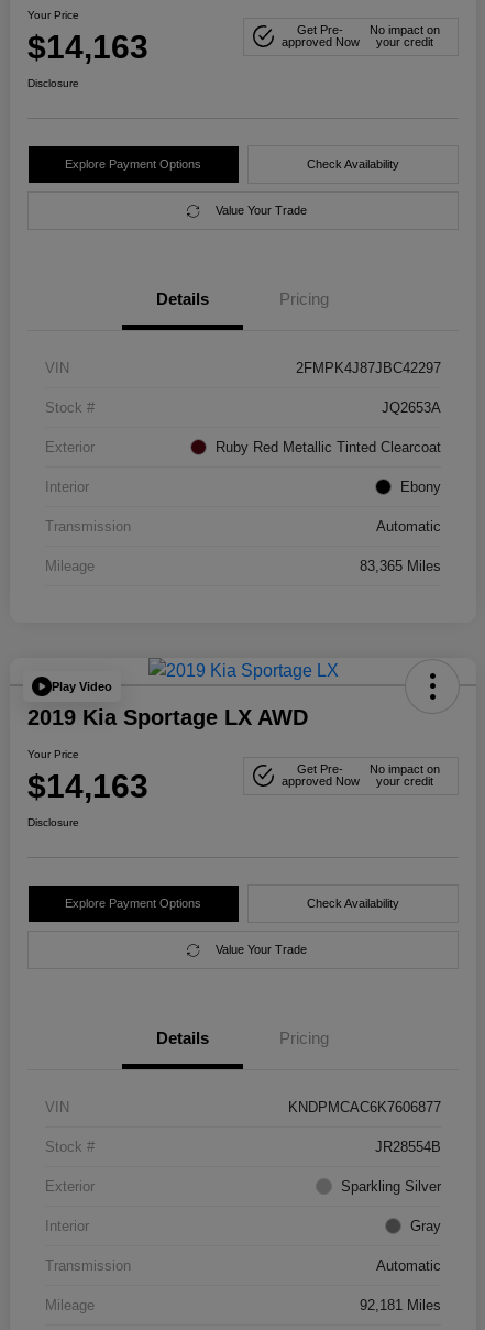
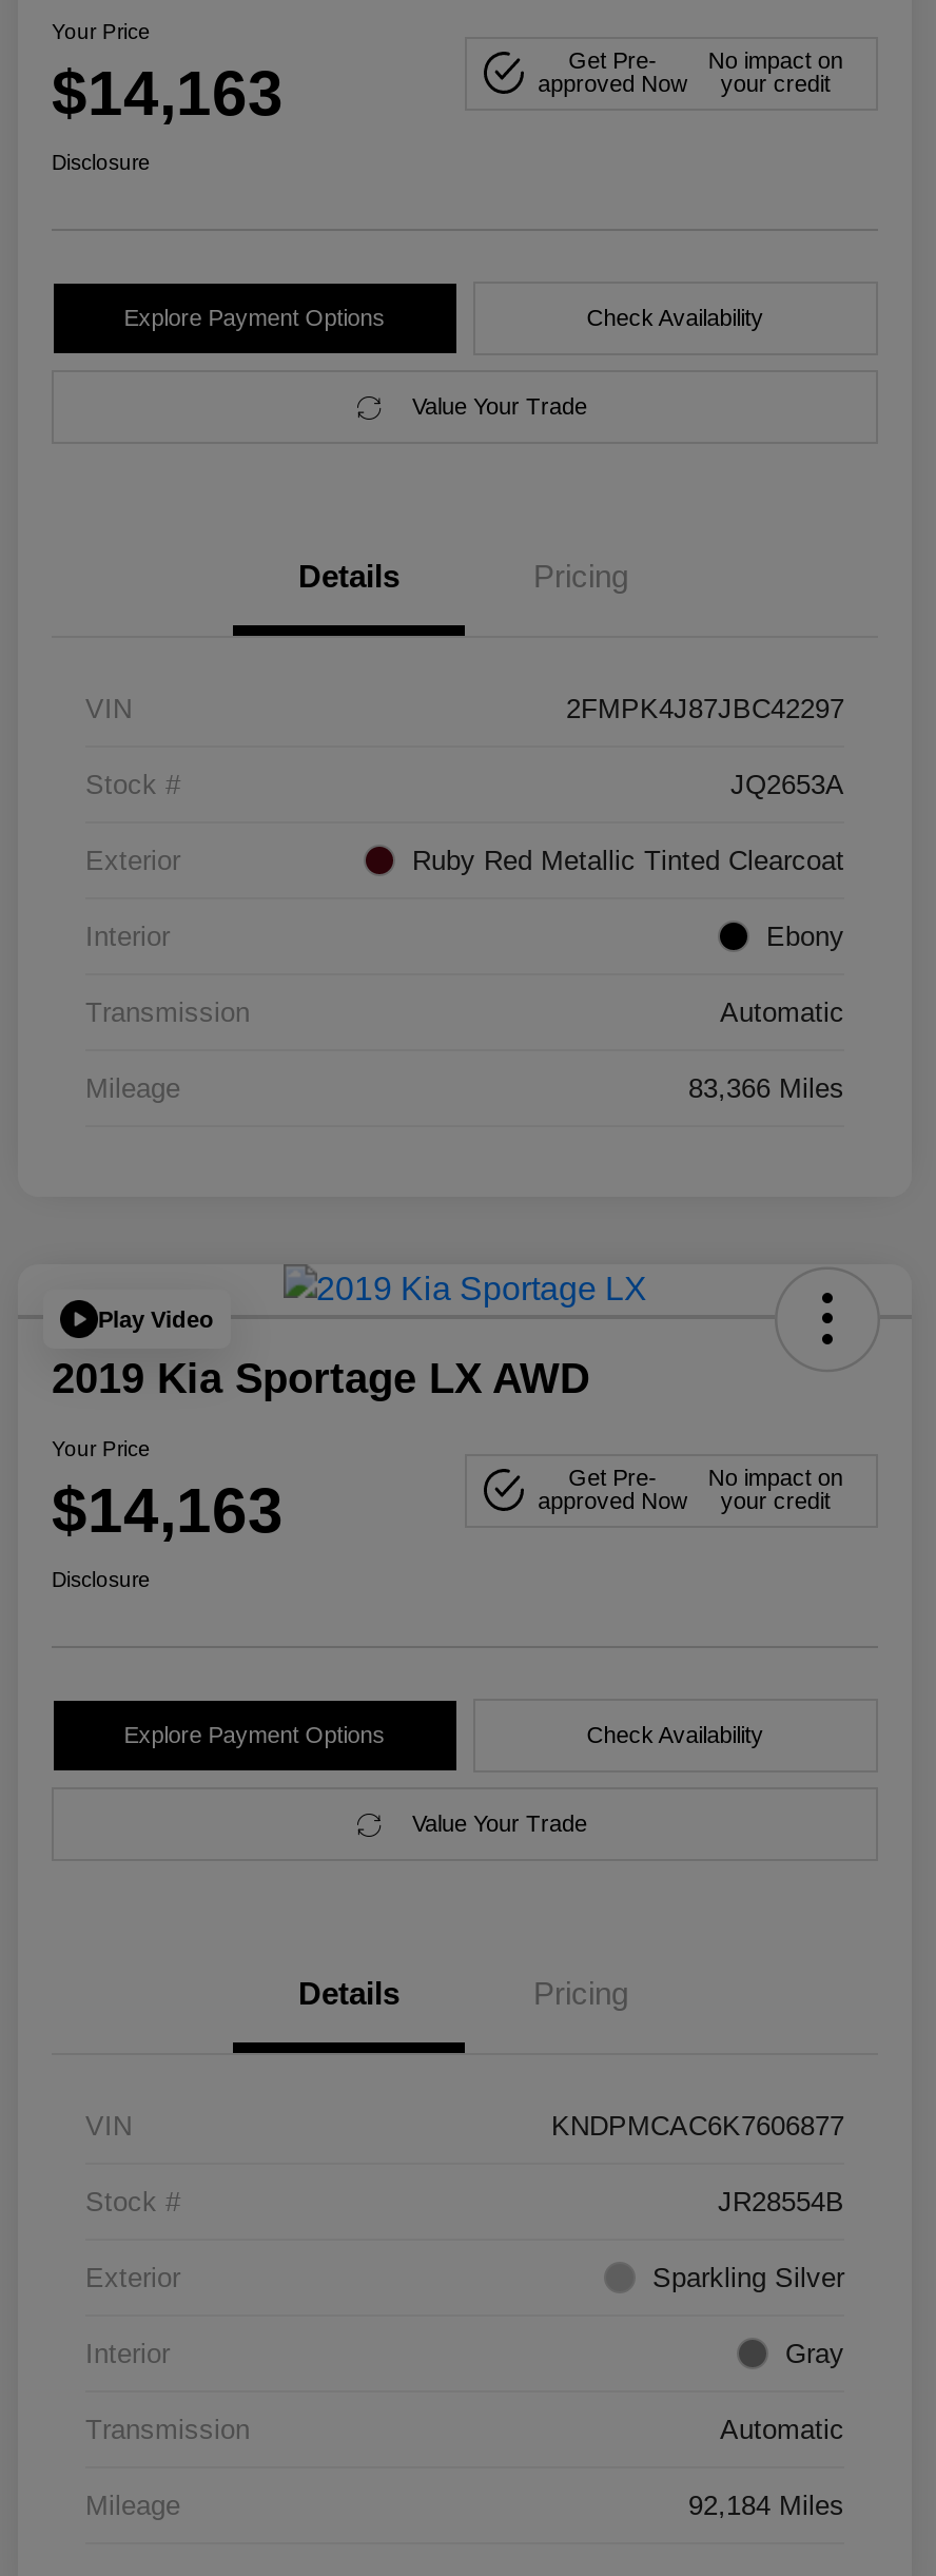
[360,558,441,574] 83,365 Miles -> [688,1073,844,1104] 83,366 Miles
[360,1297,441,1314] 92,181 Miles -> [688,2490,844,2522] 92,184 Miles

